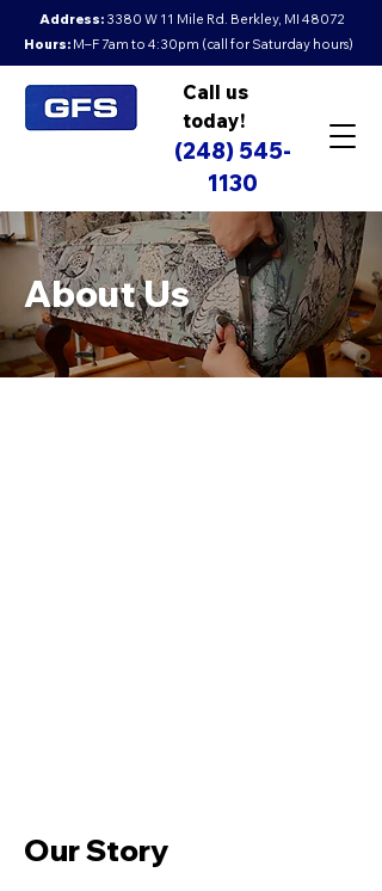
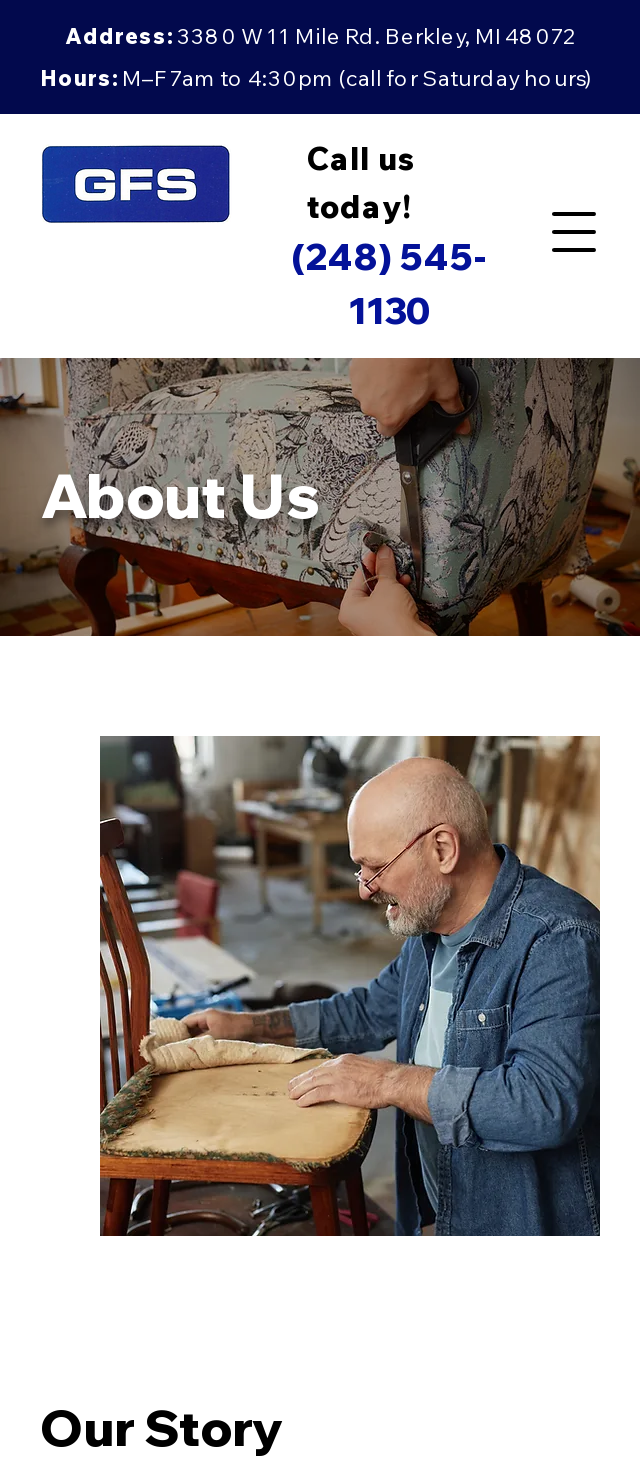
none -> [98,734,602,1238] [image]

